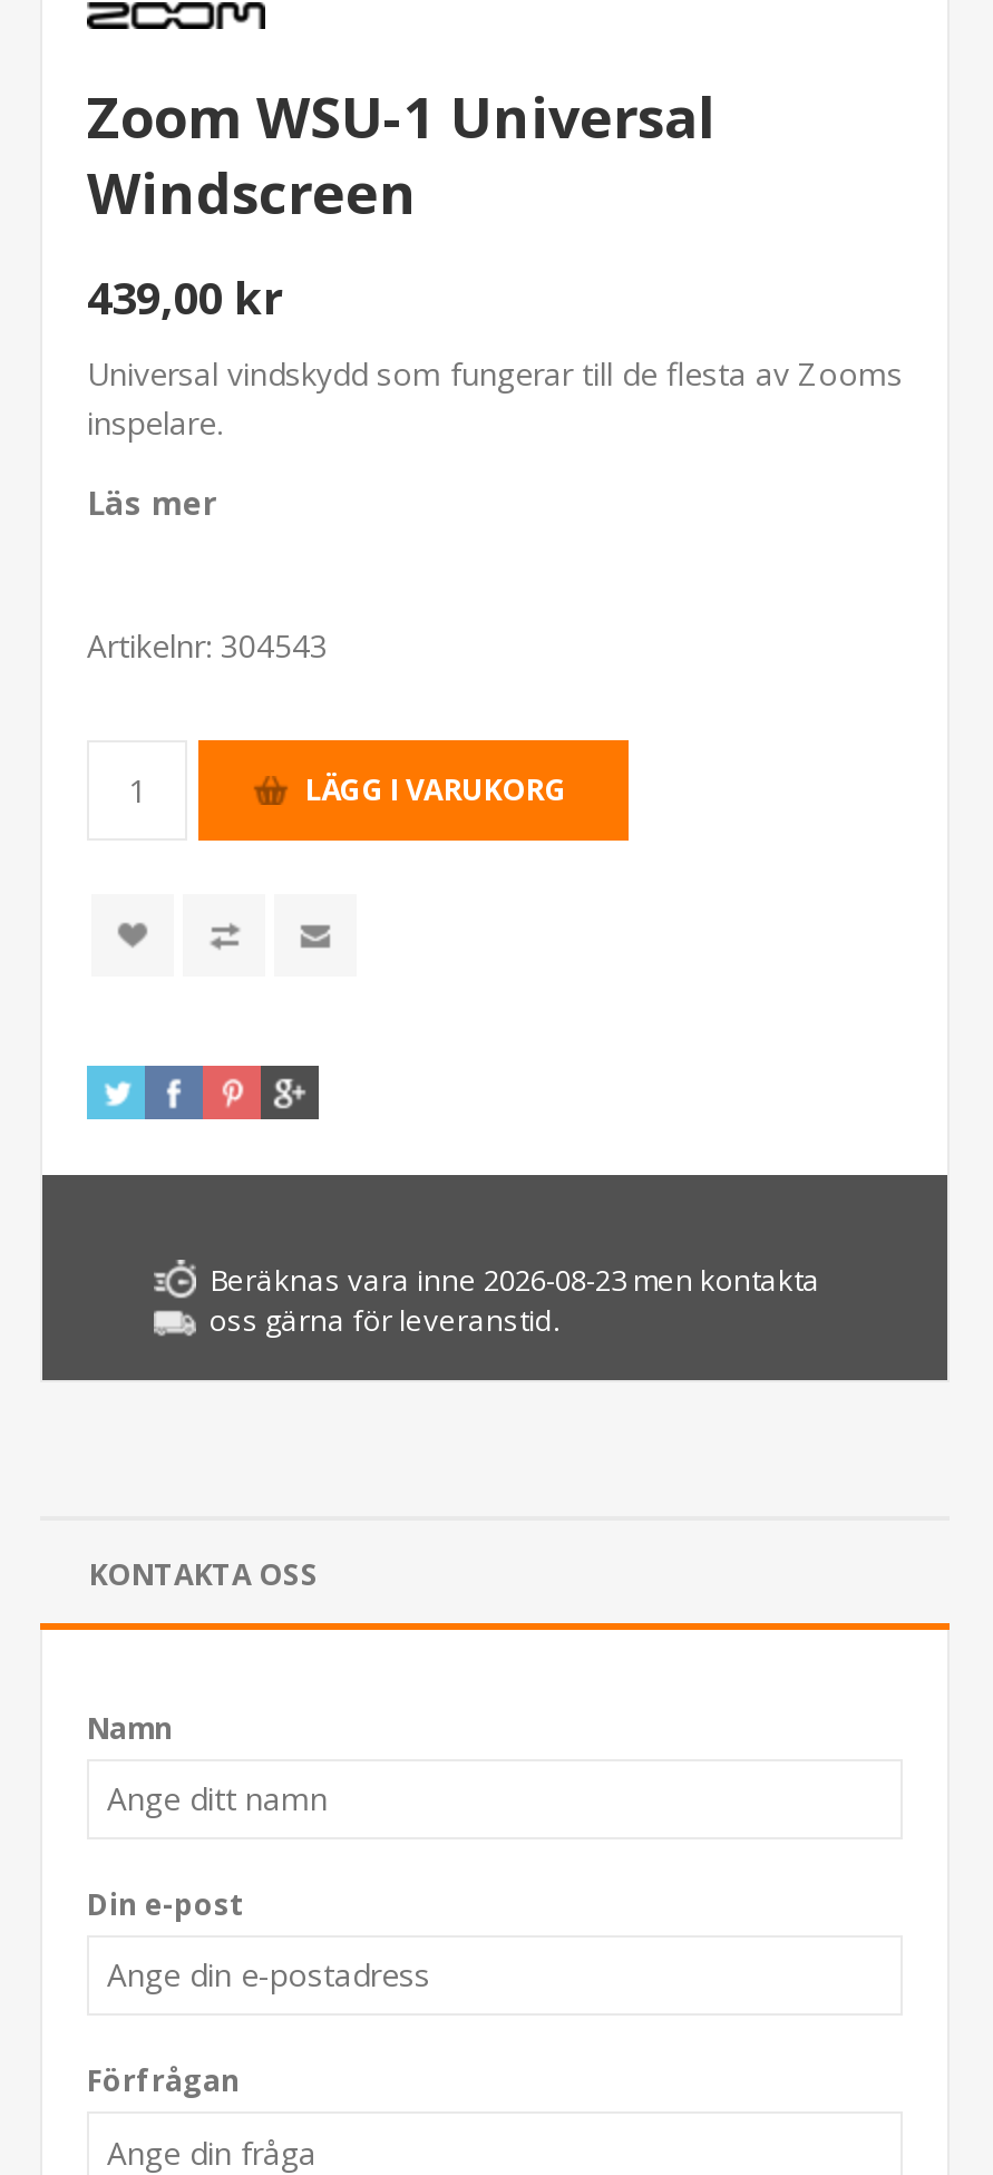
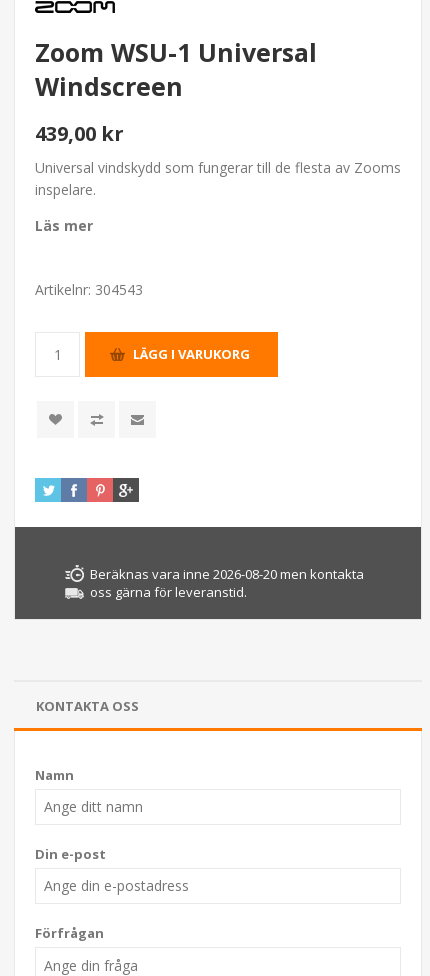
[210,1259,820,1299] Beräknas vara inne 2026-08-23 men kontakta -> [90,565,364,583] Beräknas vara inne 2026-08-20 men kontakta

